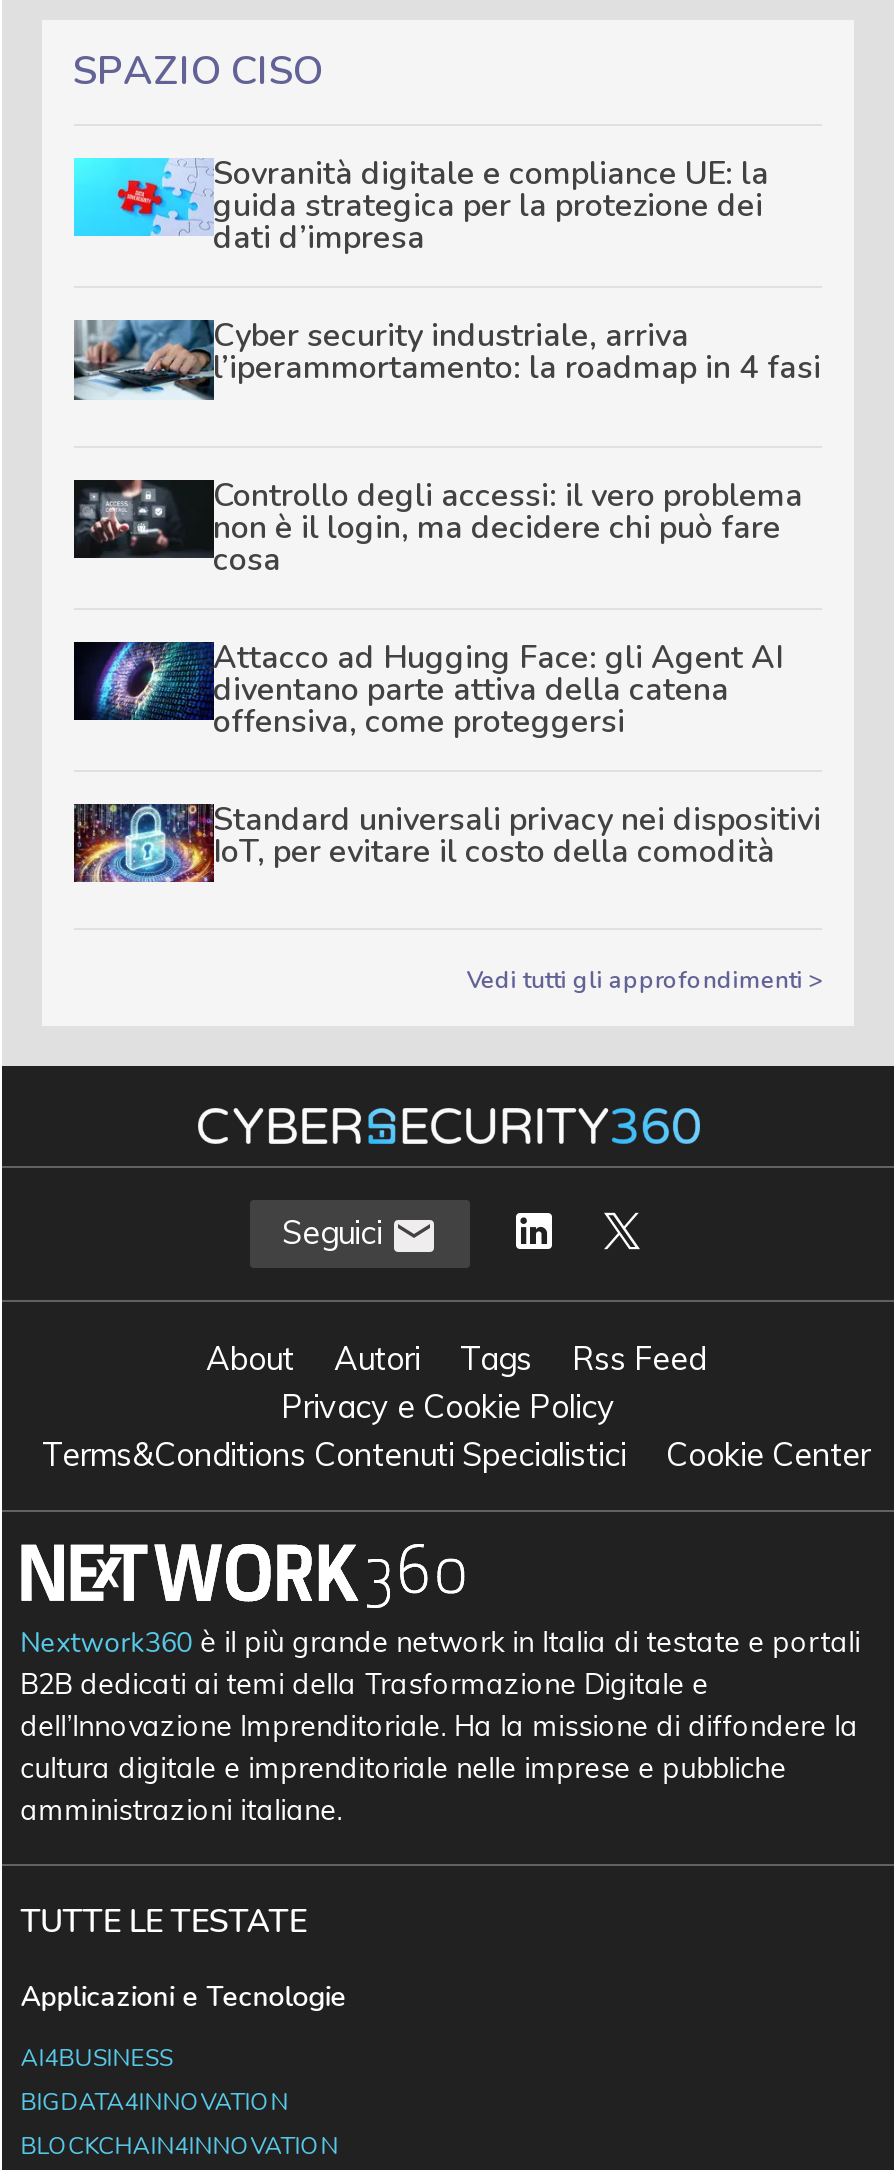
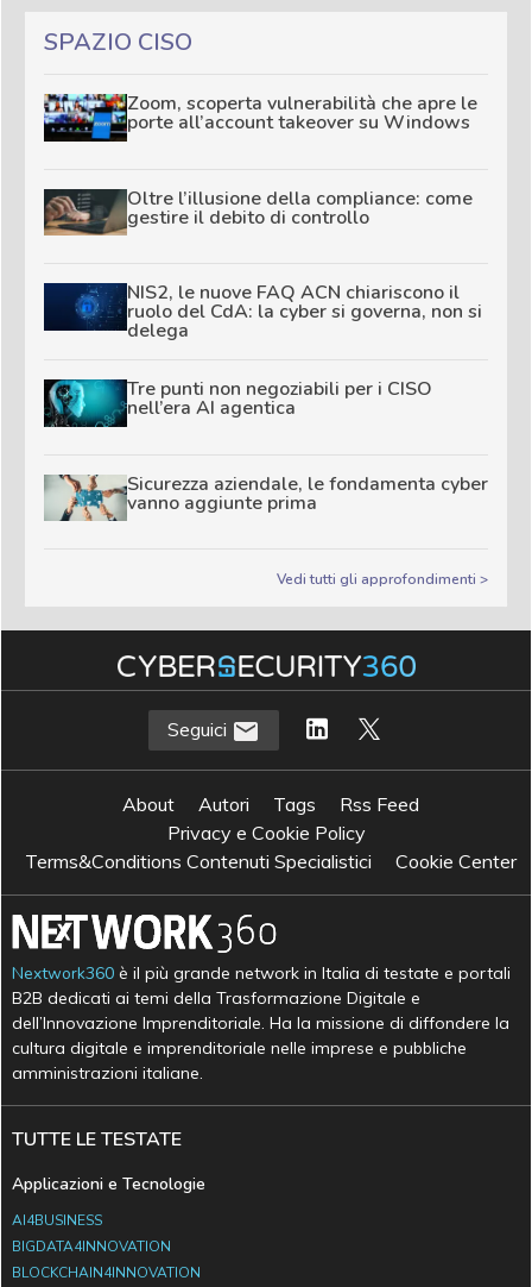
[72,153,769,261] [image] | Sovranità digitale e compliance UE: la | guida strategica per la protezione dei | dati d’impresa -> [43,91,477,143] [image] | Zoom, scoperta vulnerabilità che apre le | porte all’account takeover su Windows
[72,315,821,402] [image] | Cyber security industriale, arriva | l’iperammortamento: la roadmap in 4 fasi -> [44,186,472,237] [image] | Oltre l’illusione della compliance: come | gestire il debito di controllo
[74,474,803,582] [image] | Controllo degli accessi: il vero problema | non è il login, ma decidere chi può fare | cosa -> [44,280,482,344] [image] | NIS2, le nuove FAQ ACN chiariscono il | ruolo del CdA: la cyber si governa, non si | delega
[78,636,783,744] [image] | Attacco ad Hugging Face: gli Agent AI | diventano parte attiva della catena | offensiva, come proteggersi -> [45,376,432,428] [image] | Tre punti non negoziabili per i CISO | nell’era AI agentica
[72,798,821,884] [image] | Standard universali privacy nei dispositivi | IoT, per evitare il costo della comodità -> [44,471,487,522] [image] | Sicurezza aziendale, le fondamenta cyber | vanno aggiunte prima

